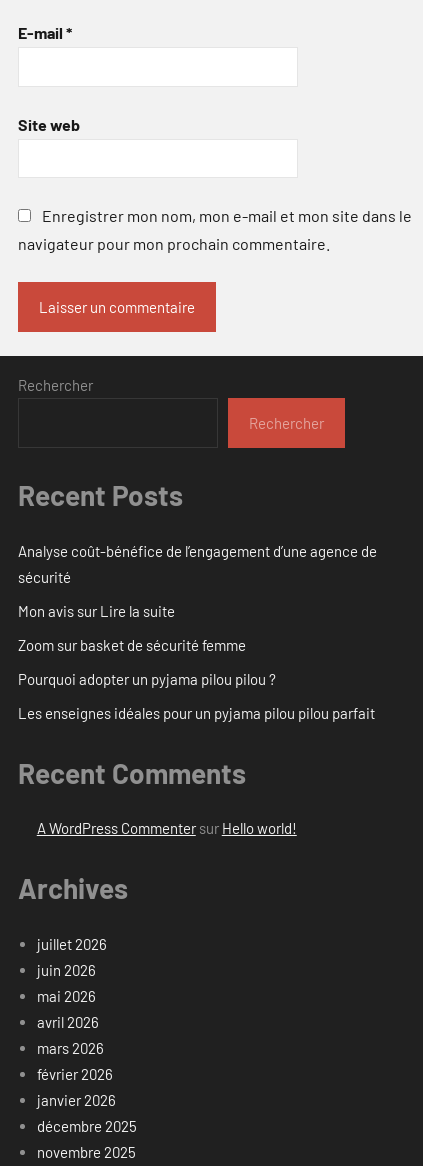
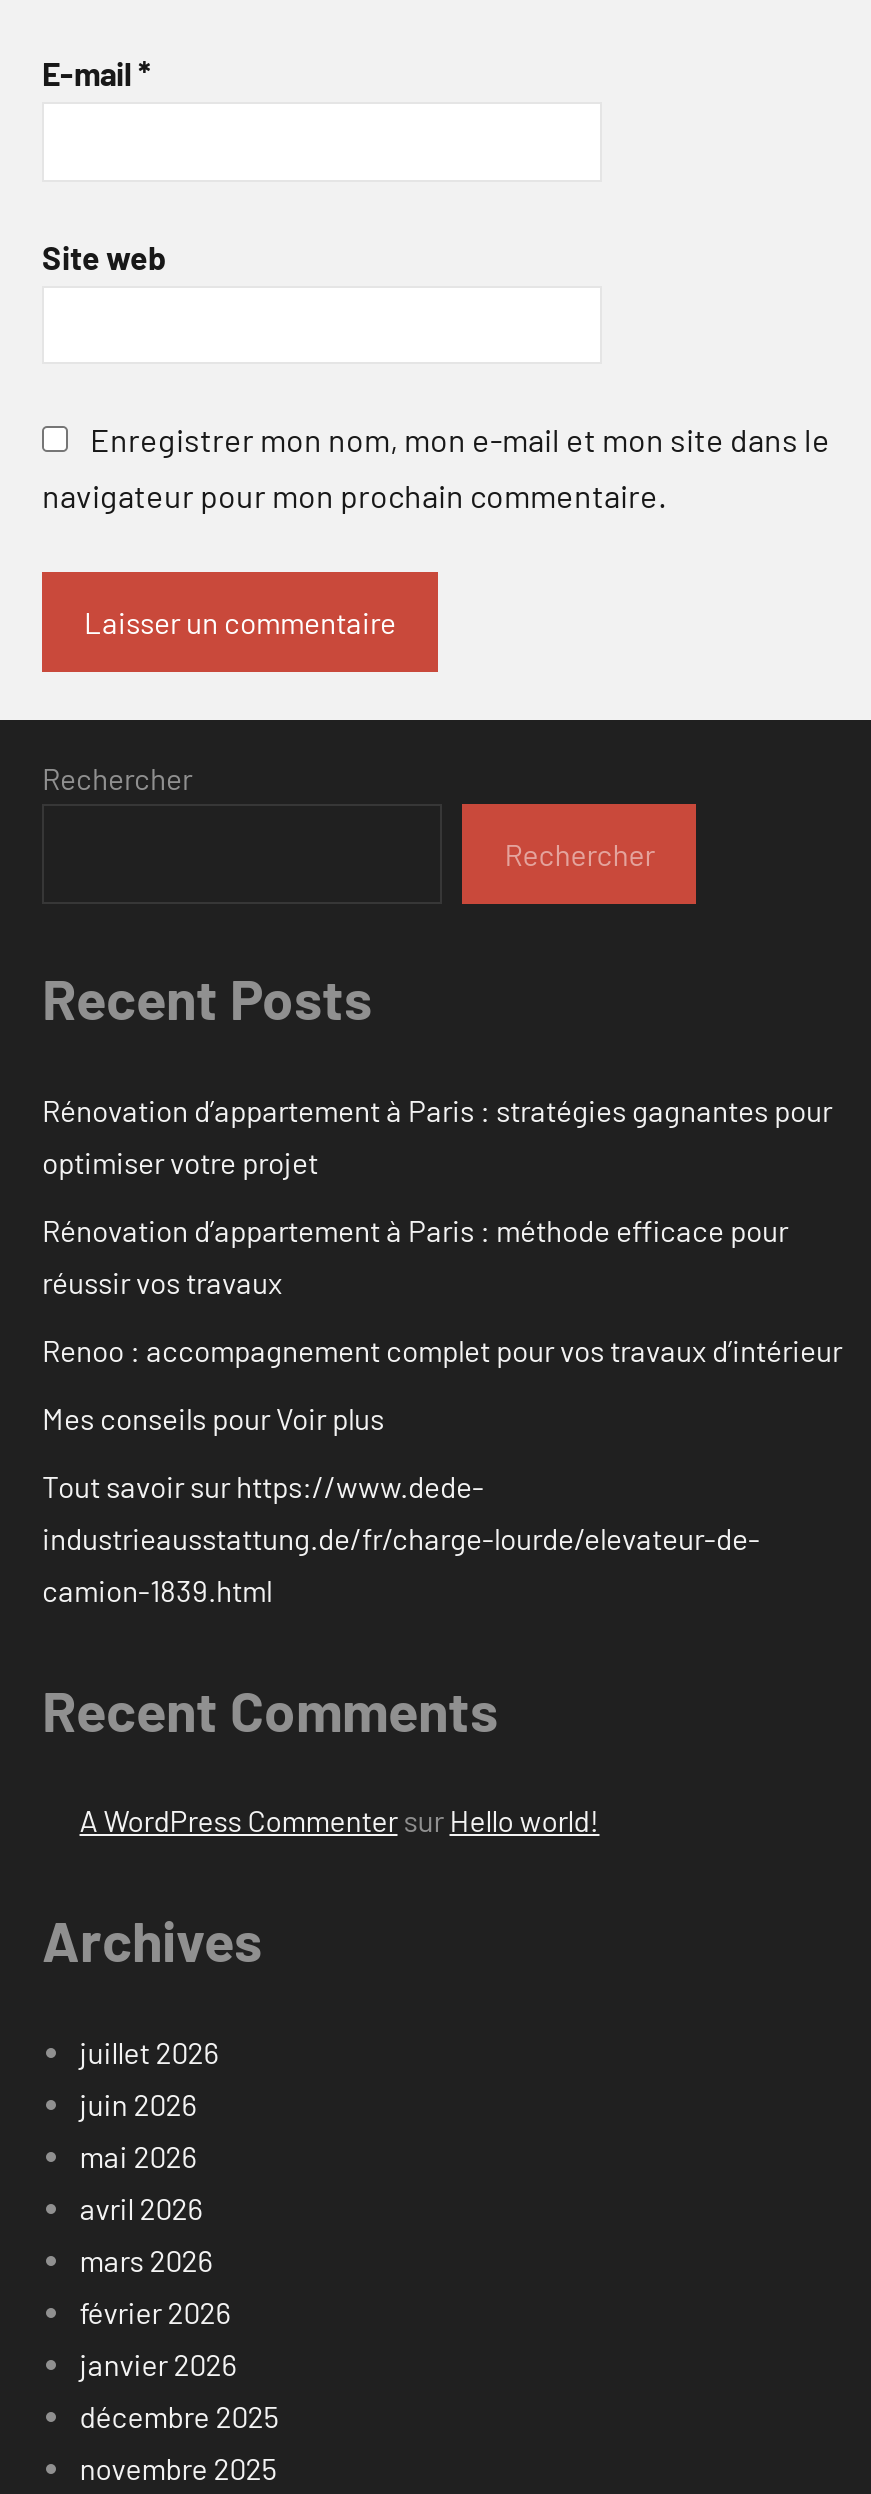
[18,542,377,586] Analyse coût-bénéfice de l’engagement d’une agence de | sécurité -> [42,1092,832,1180] Rénovation d’appartement à Paris : stratégies gagnantes pour | optimiser votre projet
[18,602,175,620] Mon avis sur Lire la suite -> [42,1212,788,1300] Rénovation d’appartement à Paris : méthode efficace pour | réussir vos travaux
[18,636,246,654] Zoom sur basket de sécurité femme -> [42,1332,842,1368] Renoo : accompagnement complet pour vos travaux d’intérieur
[18,670,276,688] Pourquoi adopter un pyjama pilou pilou ? -> [42,1400,384,1436] Mes conseils pour Voir plus
[18,704,375,722] Les enseignes idéales pour un pyjama pilou pilou parfait -> [42,1468,760,1608] Tout savoir sur https://www.dede- | industrieausstattung.de/fr/charge-lourde/elevateur-de- | camion-1839.html

